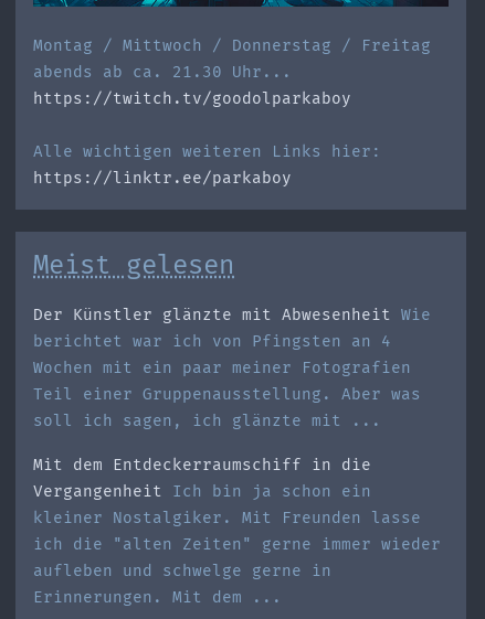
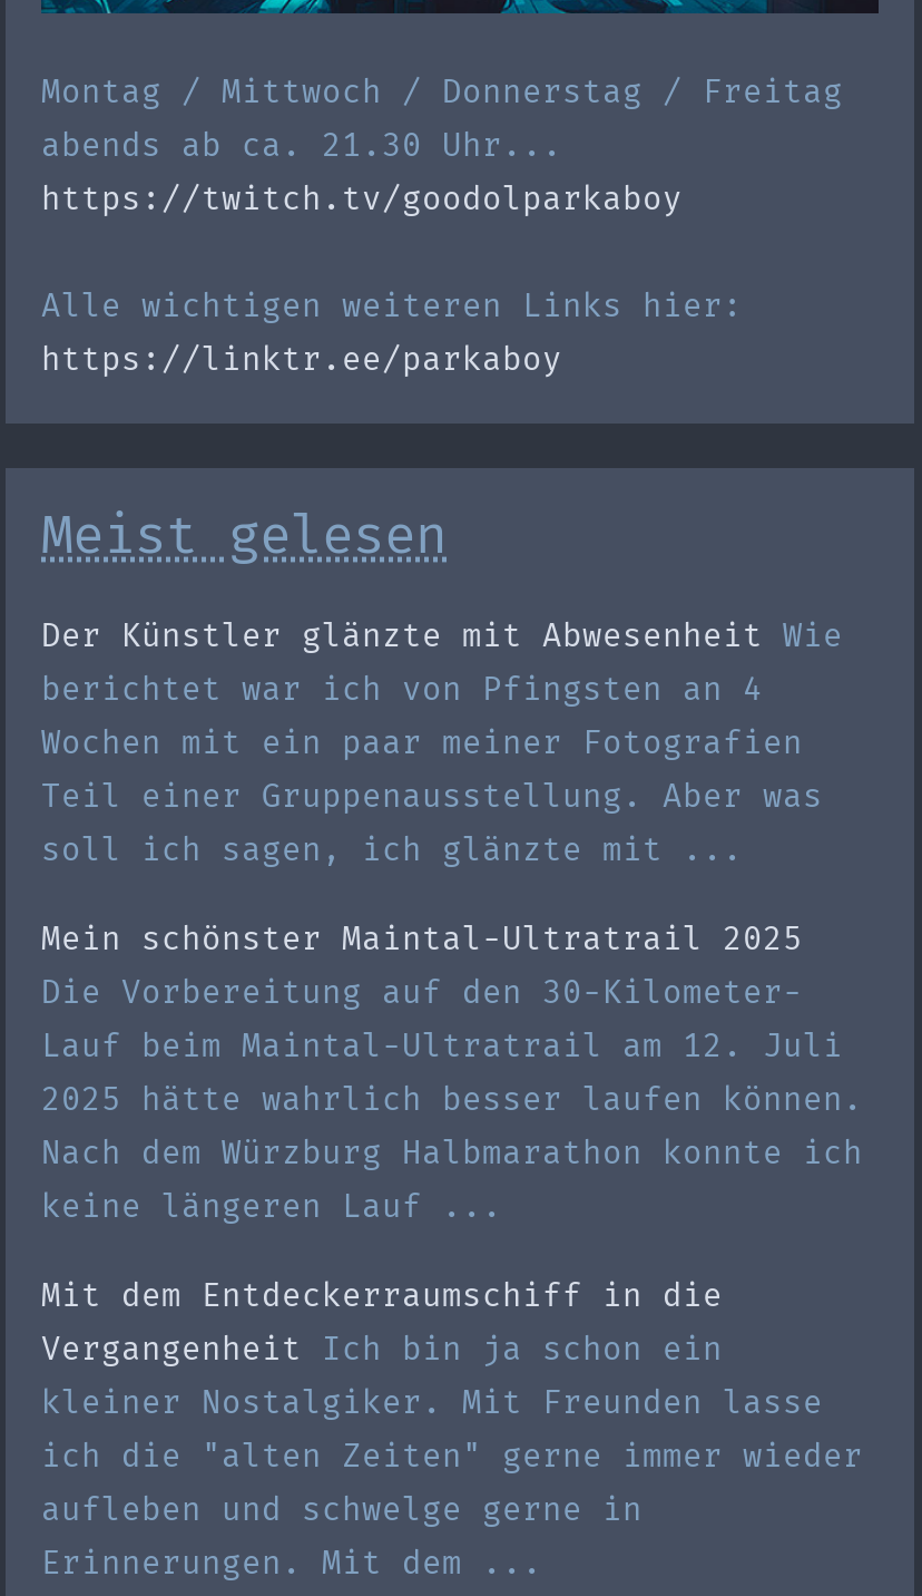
none -> [41,920,863,1226] Mein schönster Maintal-Ultratrail 2025 | Die Vorbereitung auf den 30-Kilometer- | Lauf beim Maintal-Ultratrail am 12. Juli | 2025 hätte wahrlich besser laufen können. | Nach dem Würzburg Halbmarathon konnte ich | keine längeren Lauf ...

